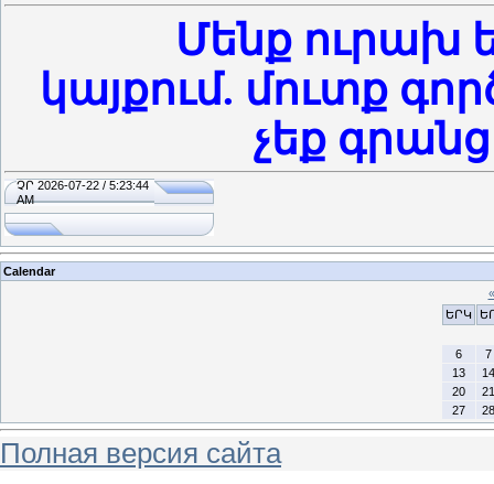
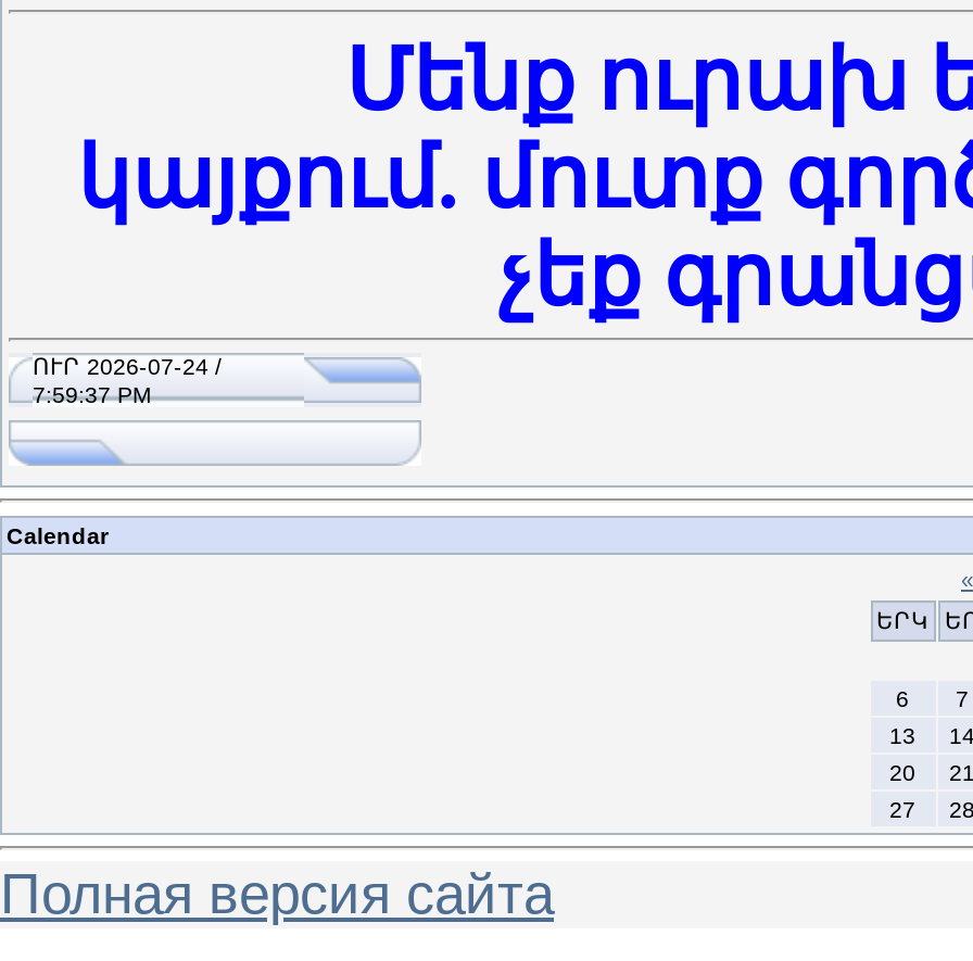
[17,178,149,206] ՉՐ 2026-07-22 / 5:23:44 | AM -> [33,353,222,407] ՈՒՐ 2026-07-24 / | 7:59:37 PM

